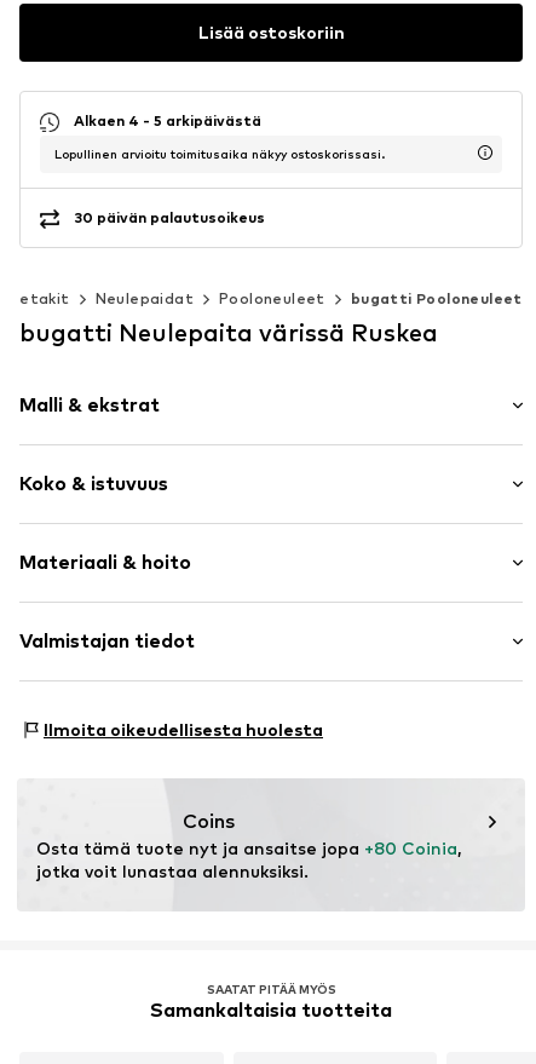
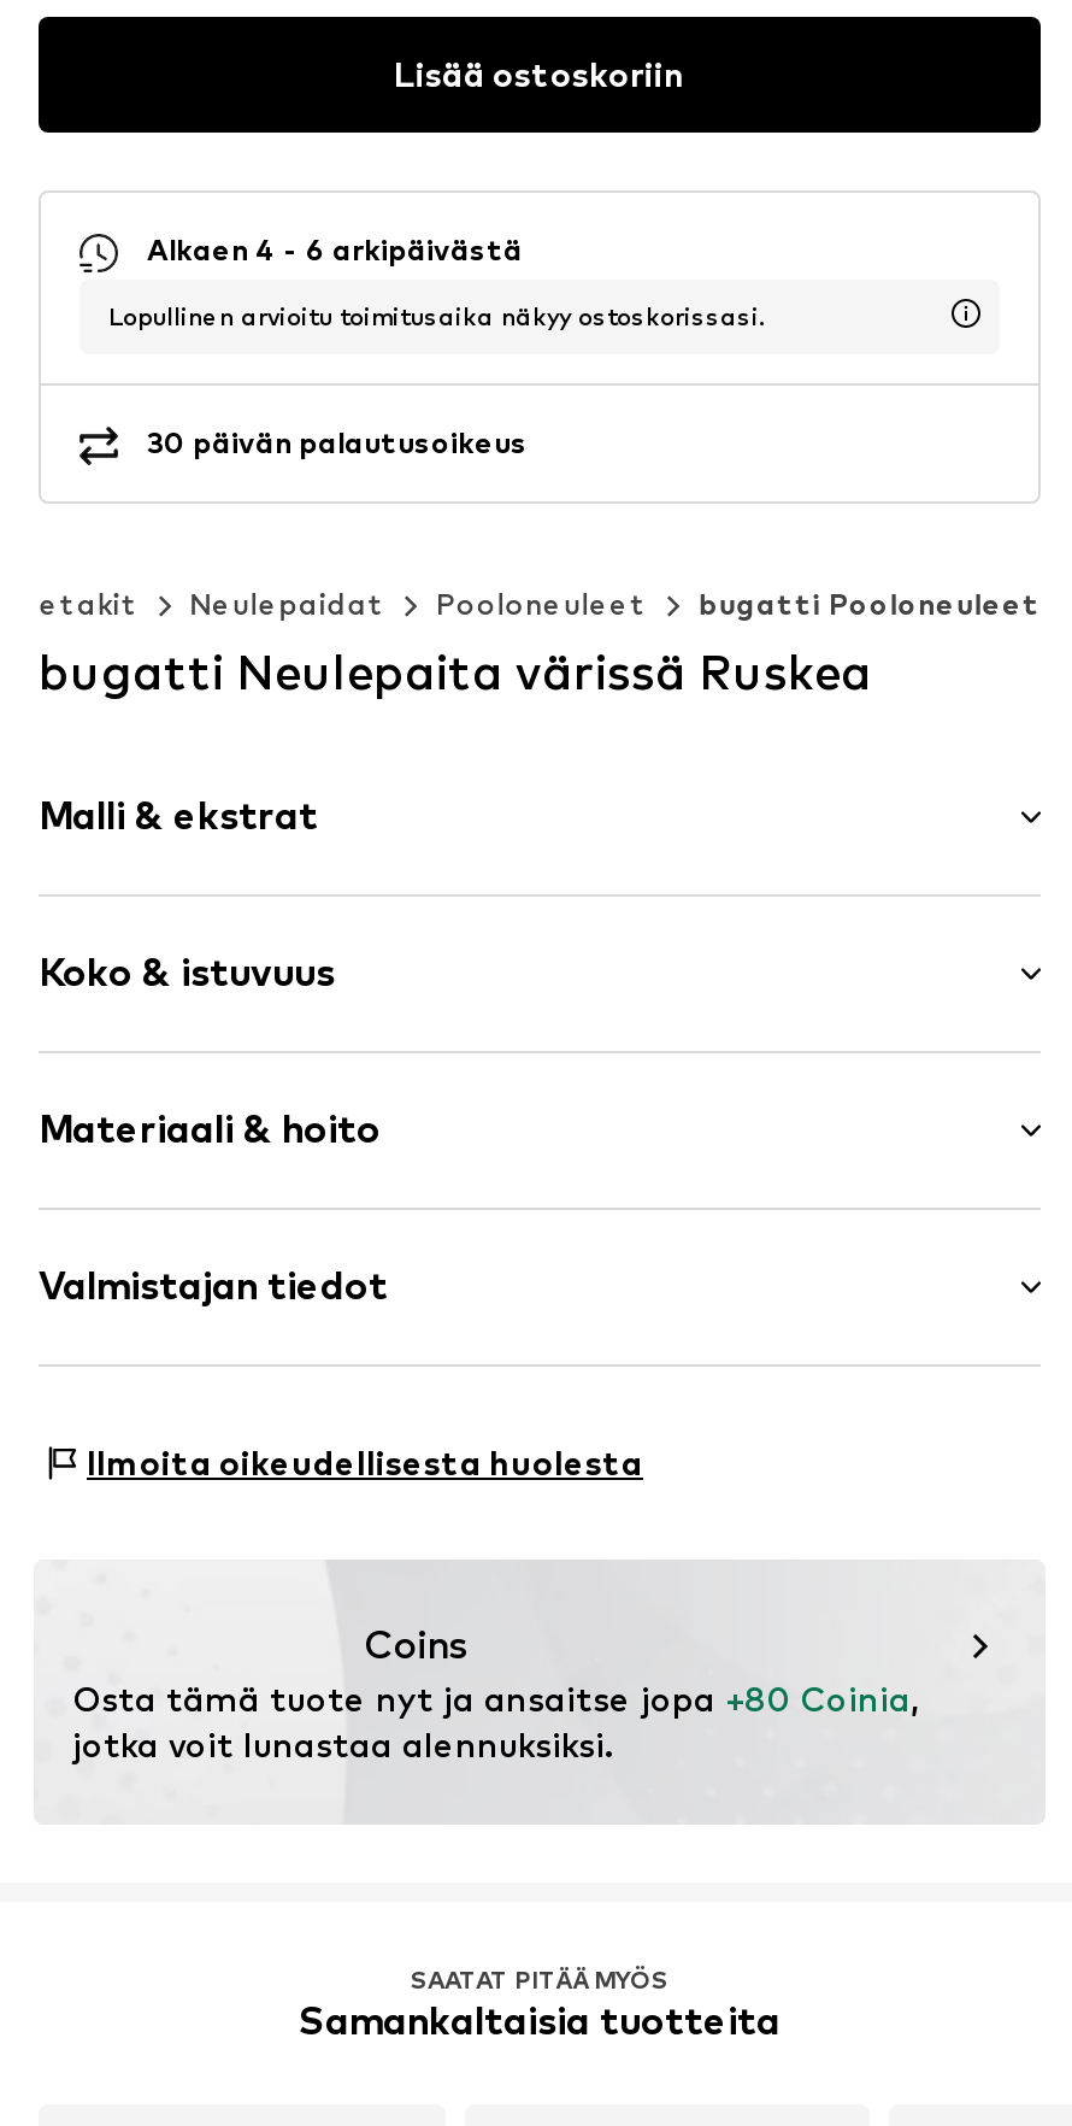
[74,112,261,130] Alkaen 4 - 5 arkipäivästä -> [147,232,523,268] Alkaen 4 - 6 arkipäivästä

